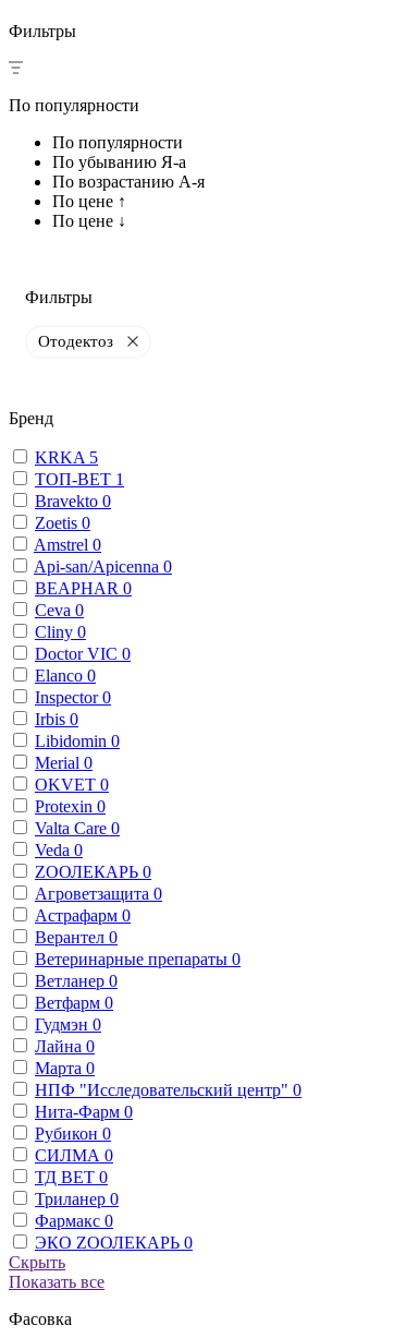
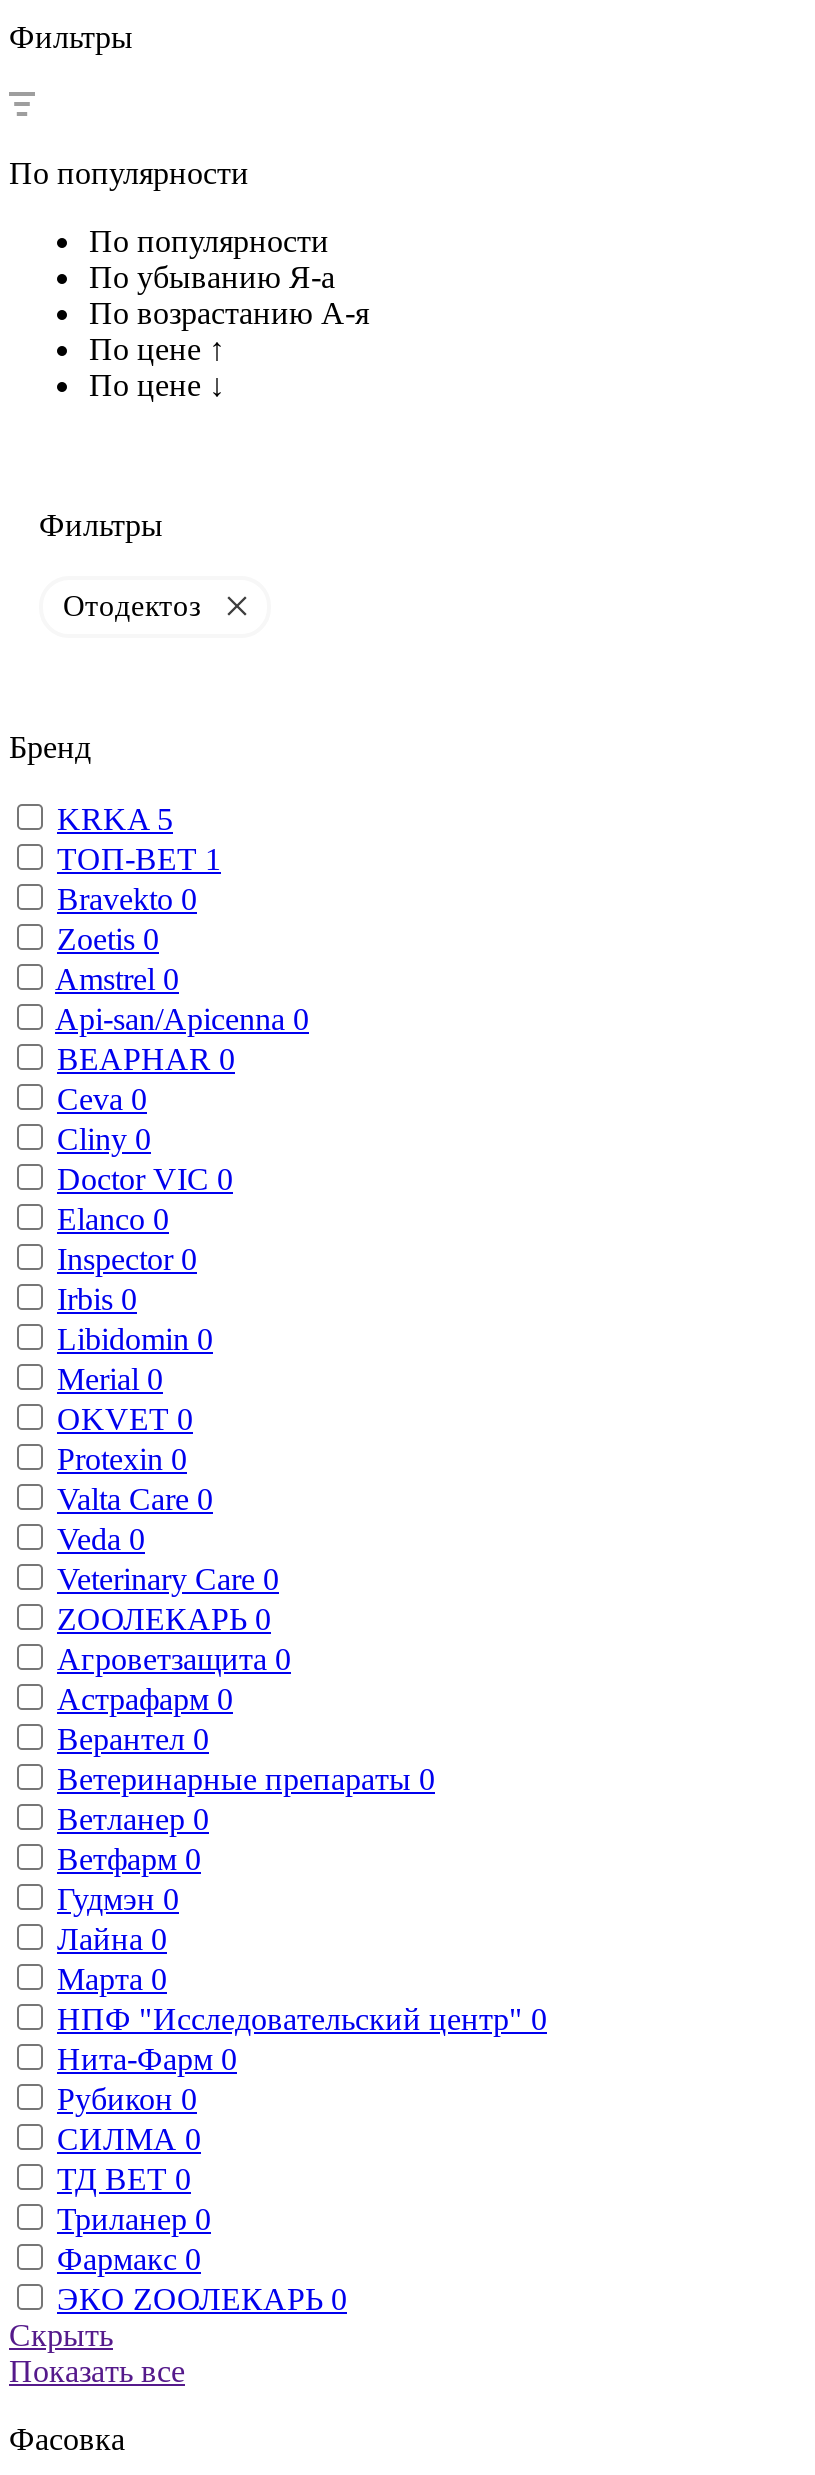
none -> [57,1562,279,1596] Veterinary Сare 0

